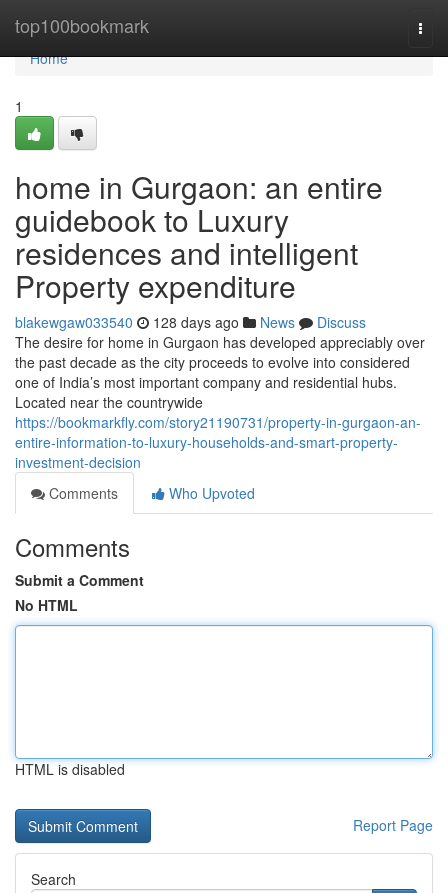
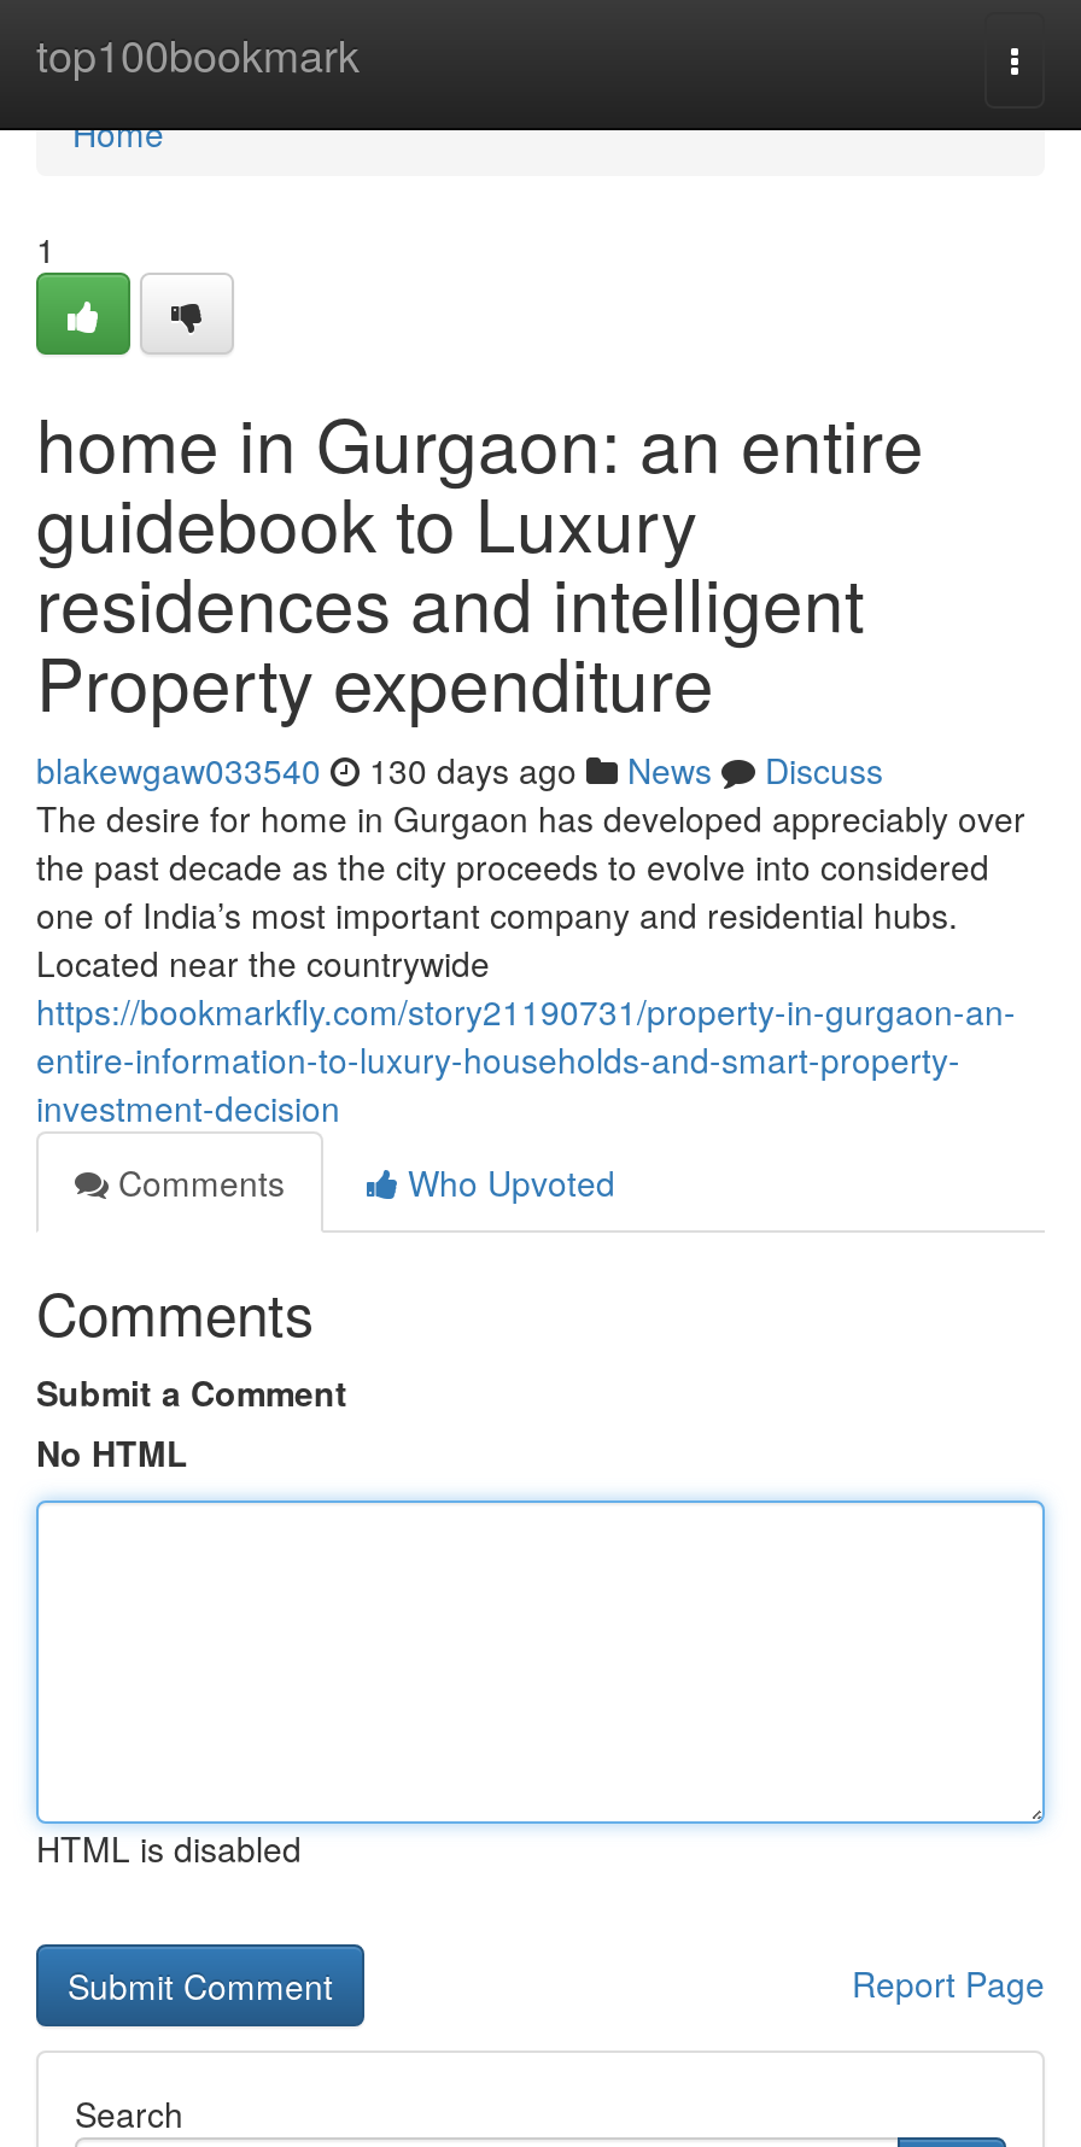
[15,312,366,332] blakewgaw033540 128 days ago News Discuss -> [36,745,883,794] blakewgaw033540 130 days ago News Discuss

